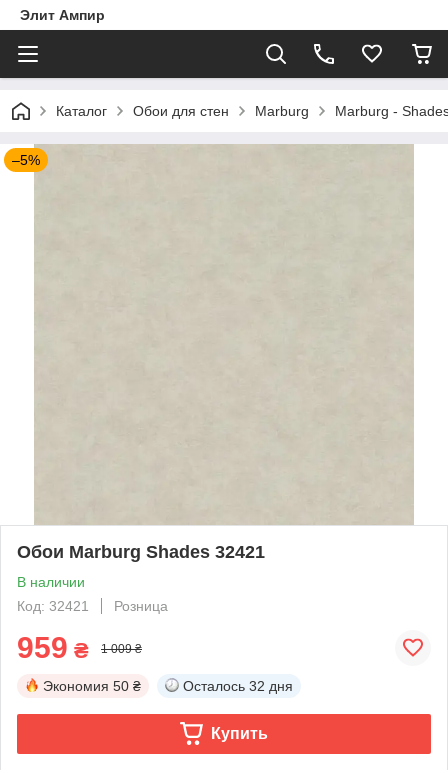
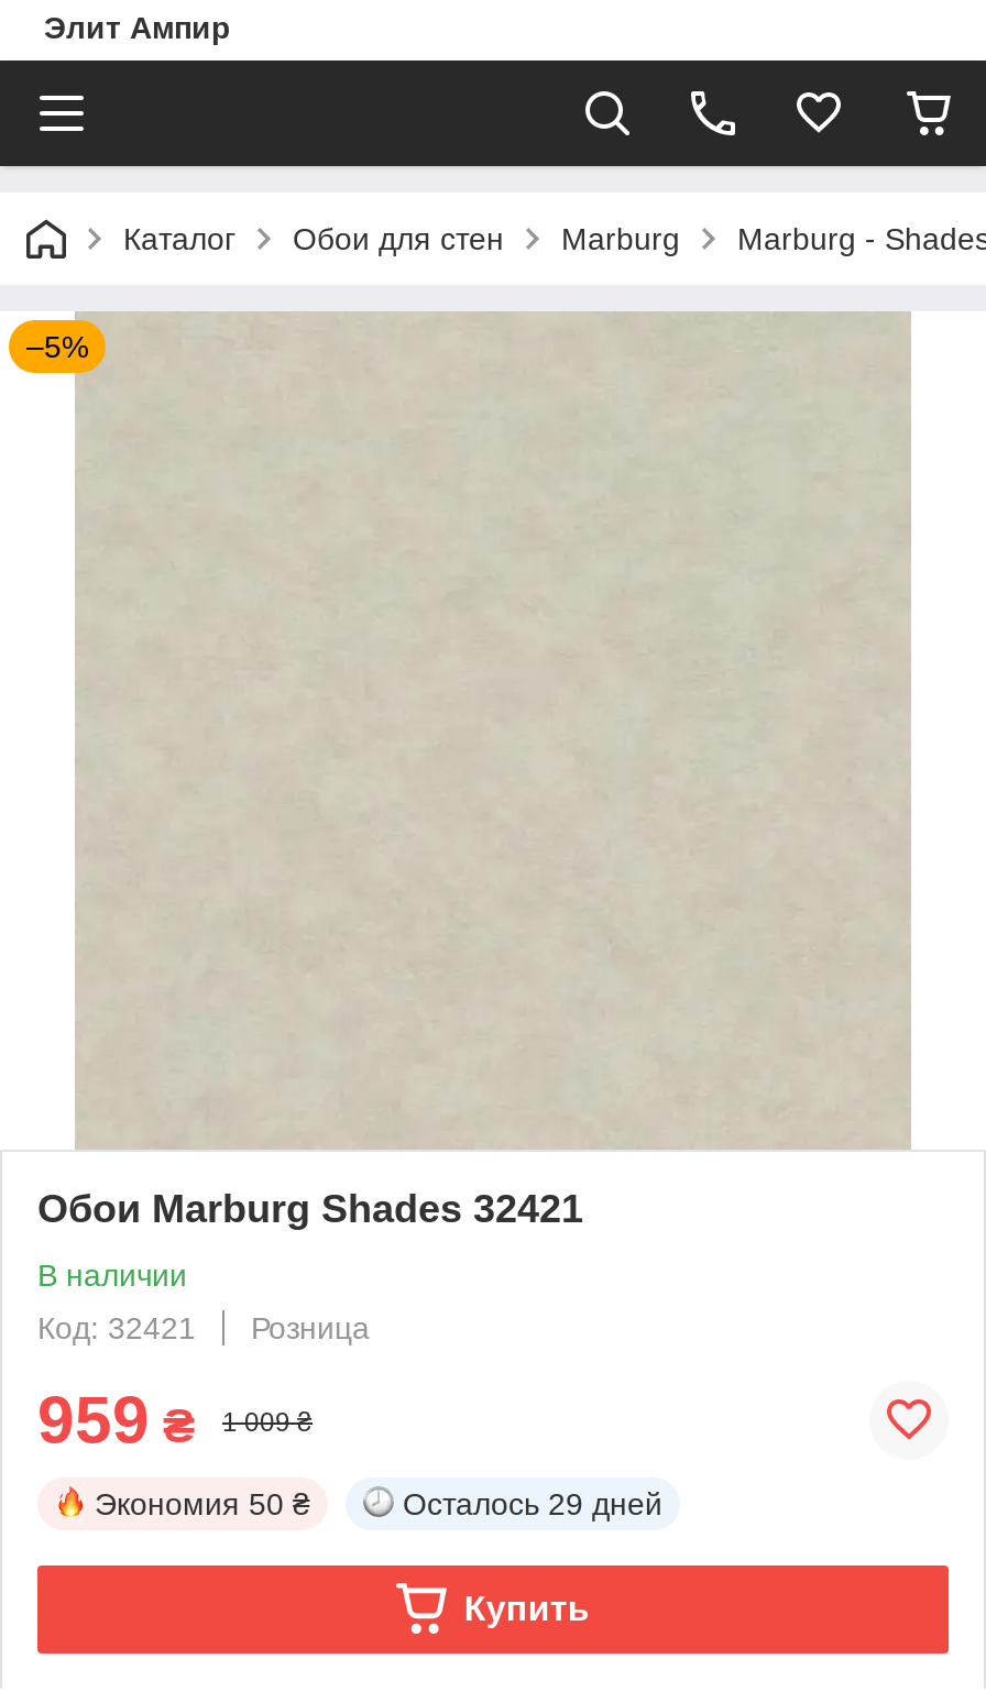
[183,678,293,694] Осталось 32 дня -> [403,1486,662,1521] Осталось 29 дней

